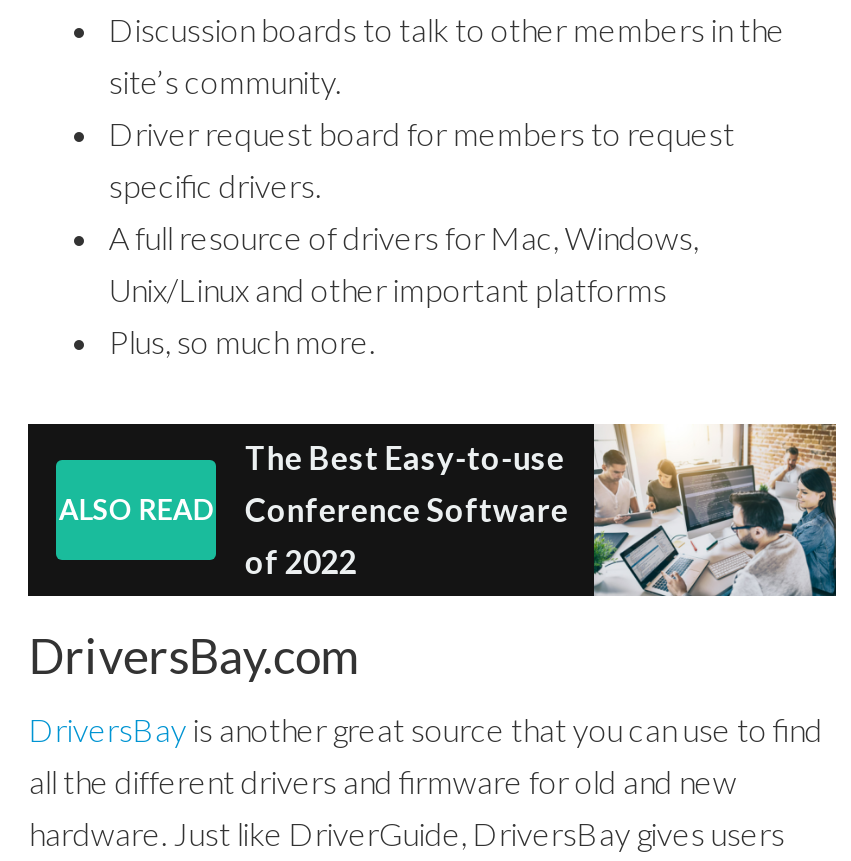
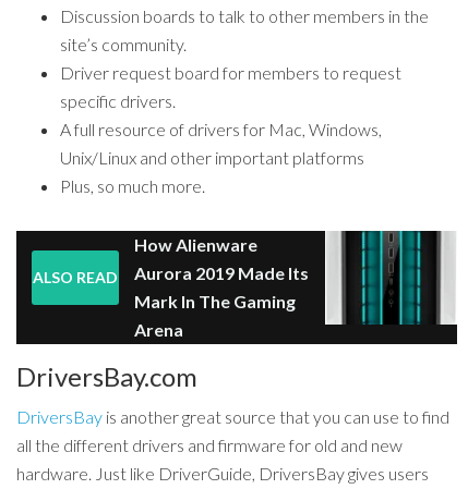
[245,422,838,598] [image] | The Best Easy-to-use | Conference Software | of 2022 -> [135,230,457,345] [image] | How Alienware | Aurora 2019 Made Its | Mark In The Gaming | Arena

